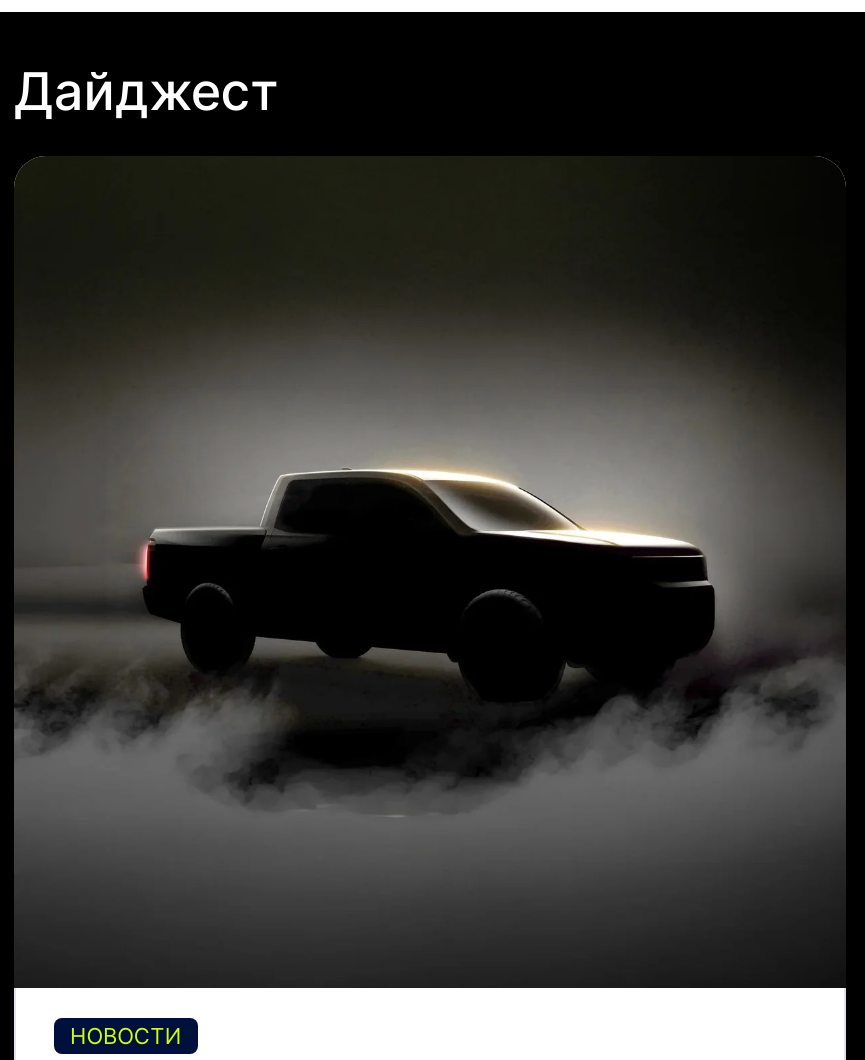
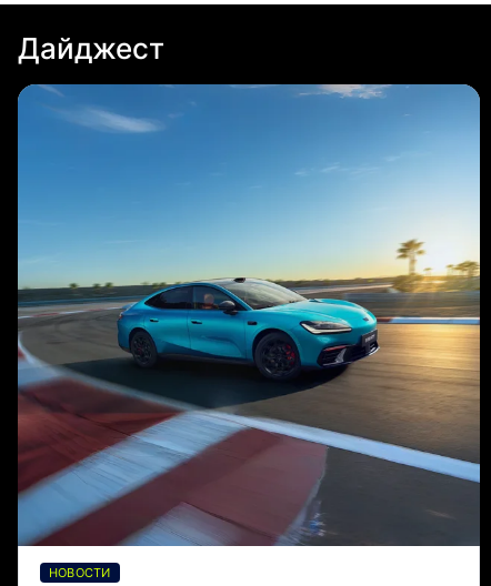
[14,156,846,990] [image] -> [17,83,481,547] [image]

